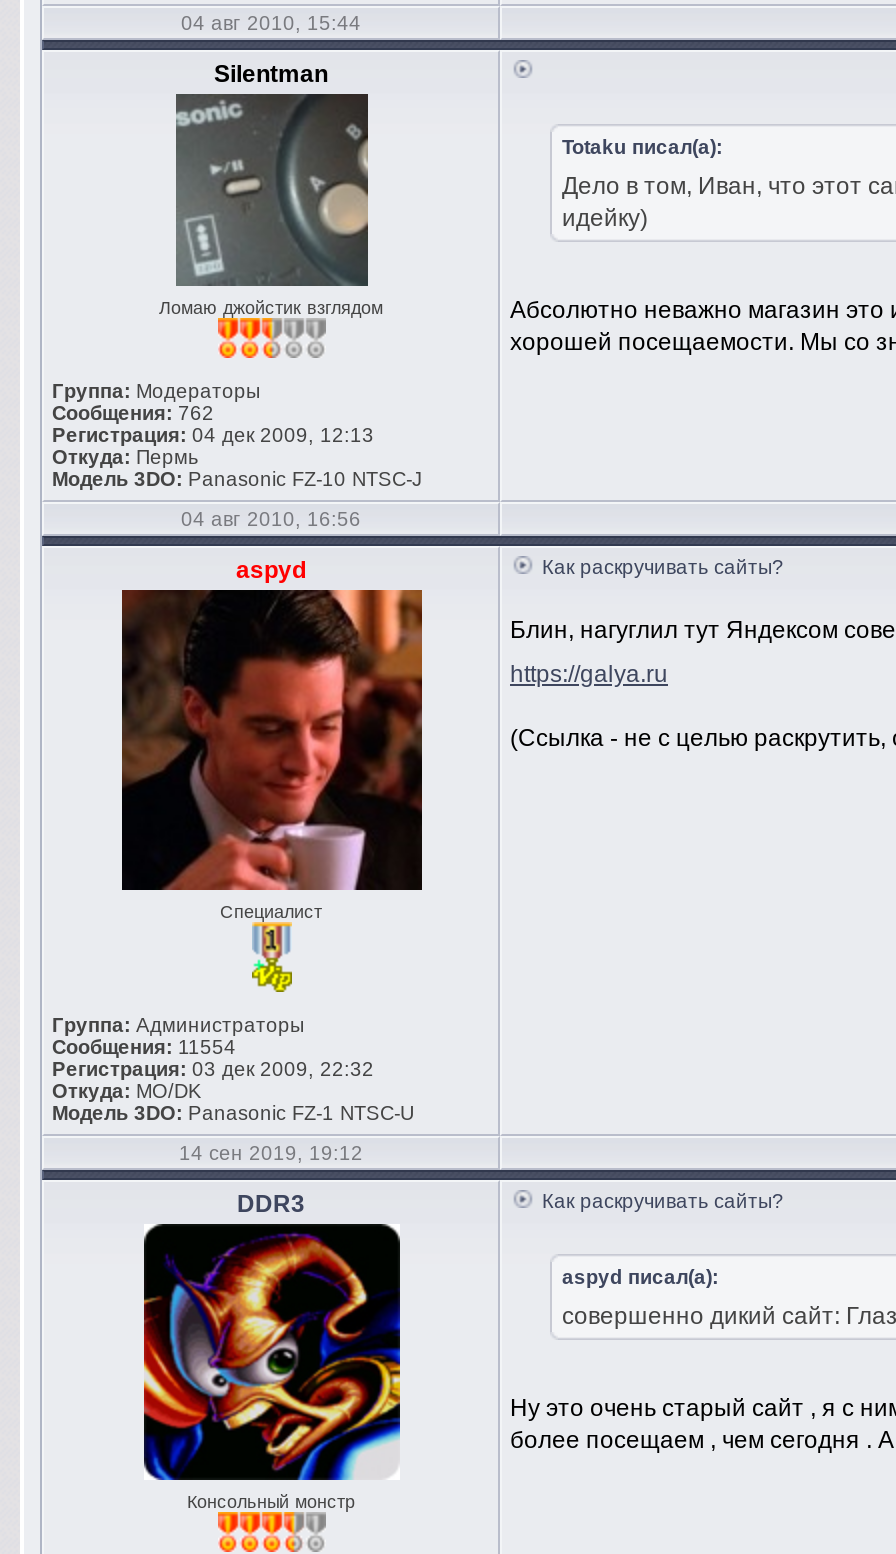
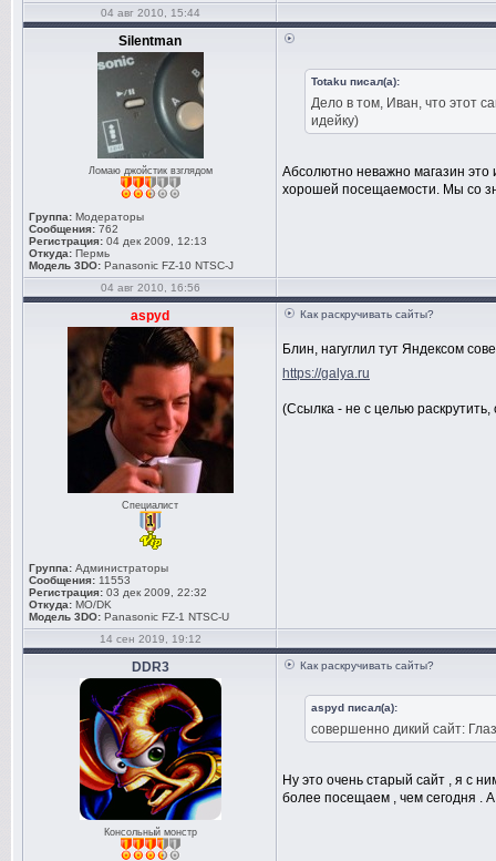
[52,1036,236,1058] Сообщения: 11554 -> [29,574,131,586] Сообщения: 11553

